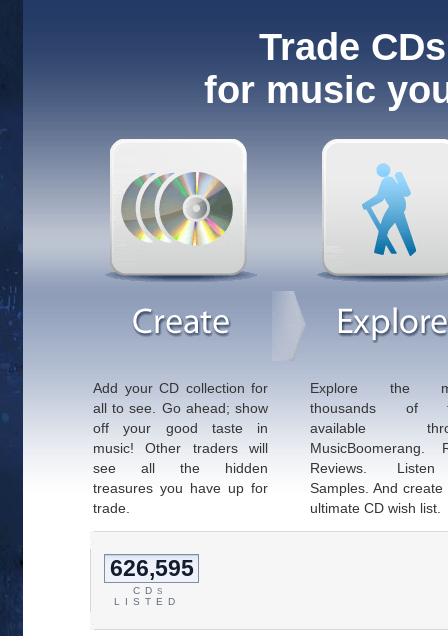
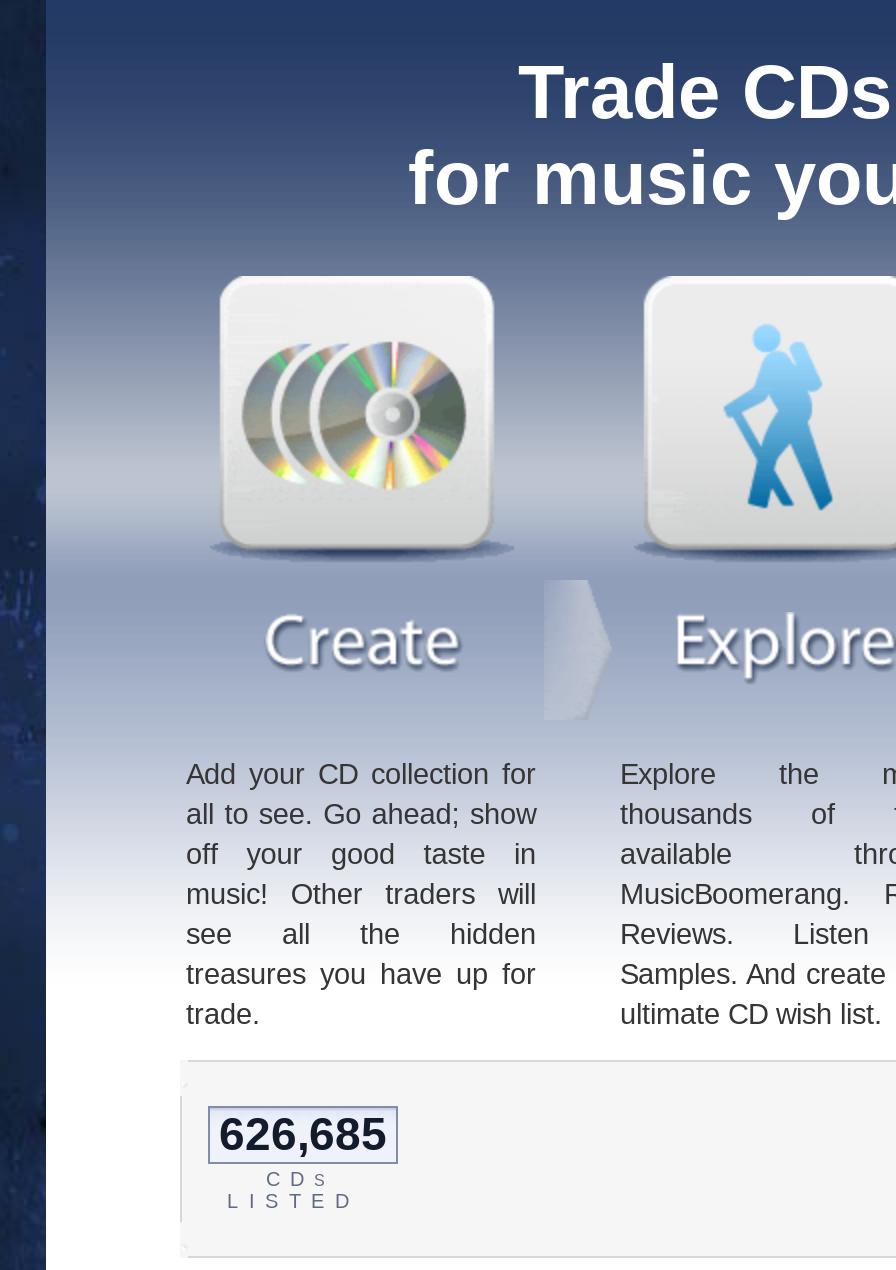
[109,555,193,581] 626,595 -> [219,1108,387,1160] 626,685

